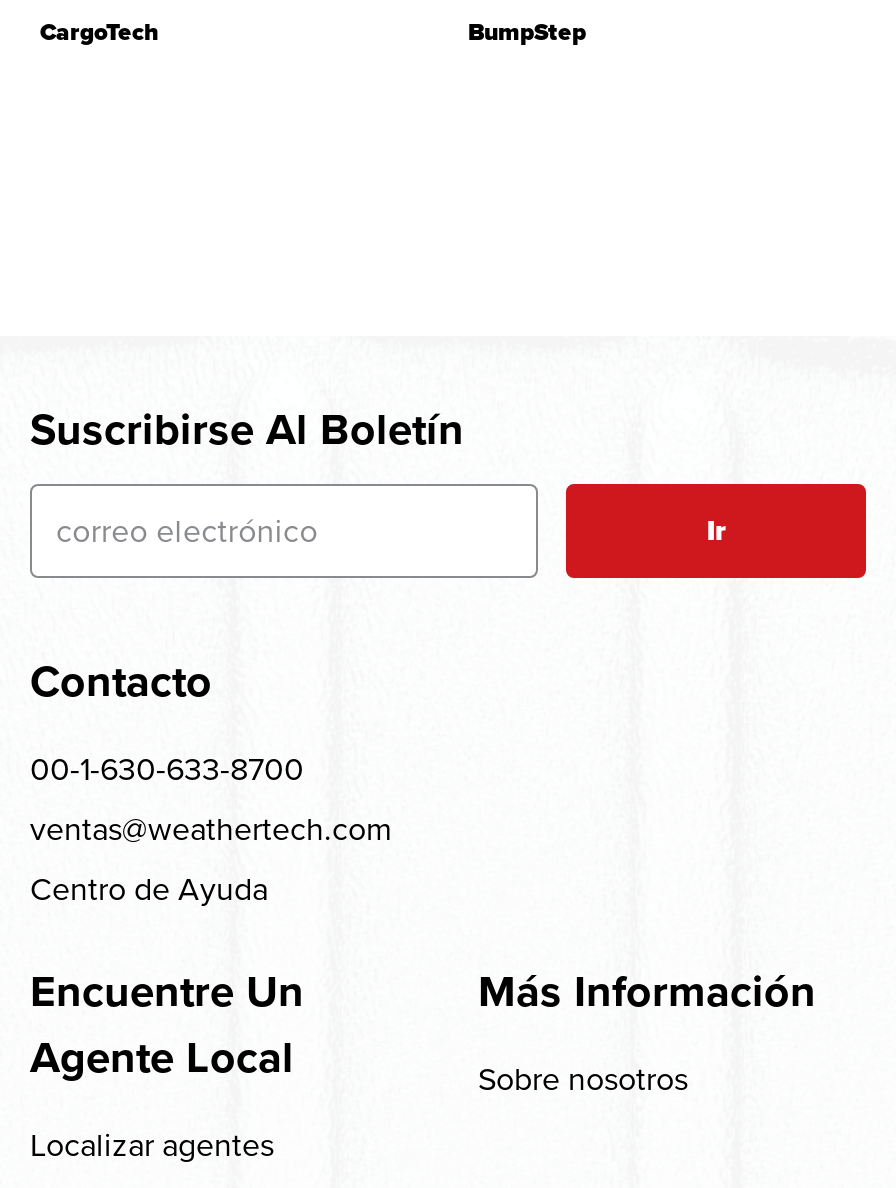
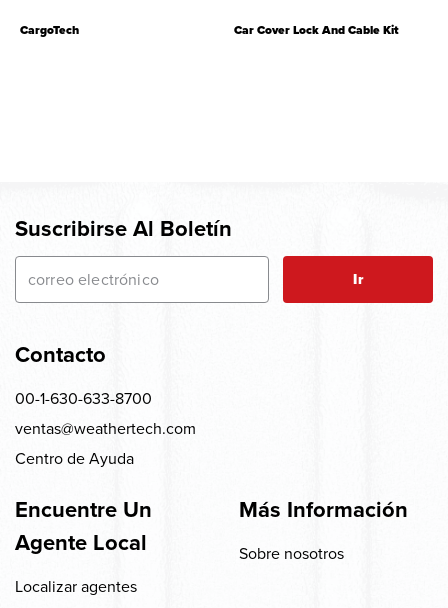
[468,15,586,51] BumpStep -> [234,21,399,39] Car Cover Lock And Cable Kit

